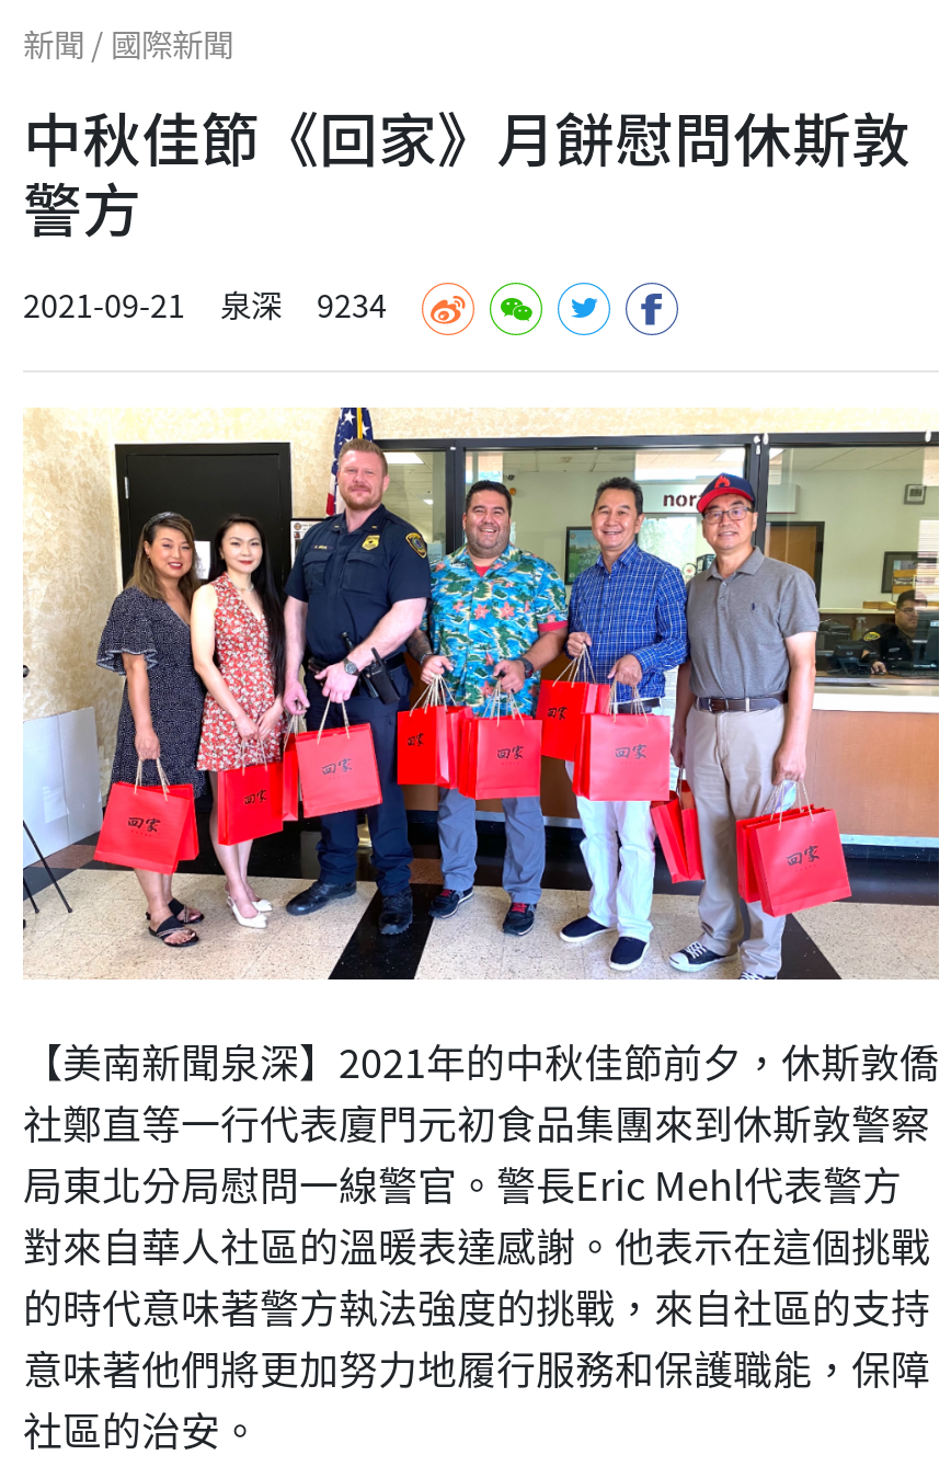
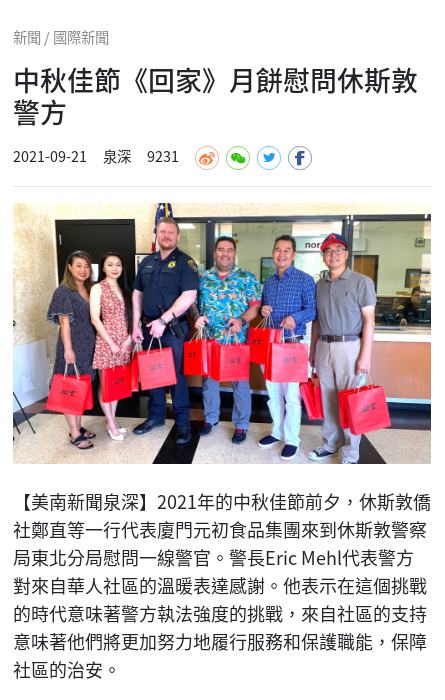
[23,280,387,326] 2021-09-21 泉深 9234 -> [13,145,179,166] 2021-09-21 泉深 9231

